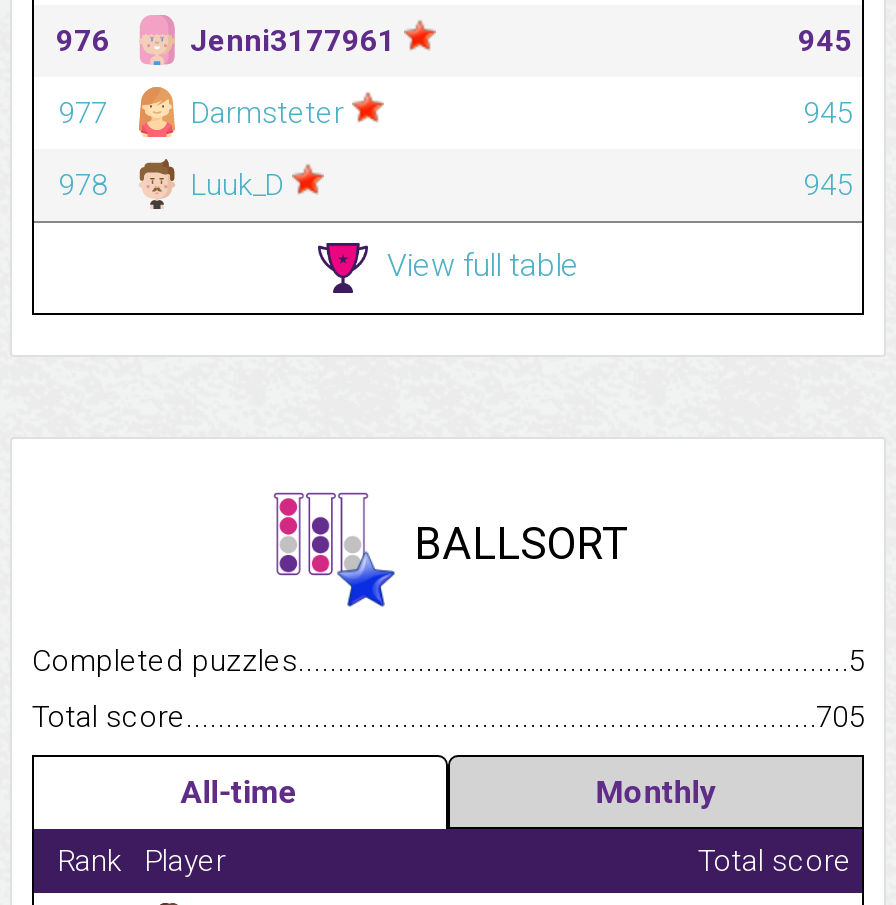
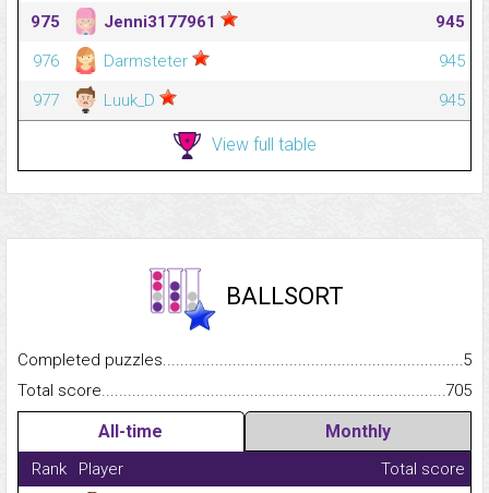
[56,23,404,59] 976 Jenni3177961 -> [31,12,220,32] 975 Jenni3177961
[59,95,107,131] 977 -> [32,51,58,71] 976
[59,167,107,203] 978 -> [32,91,58,110] 977

